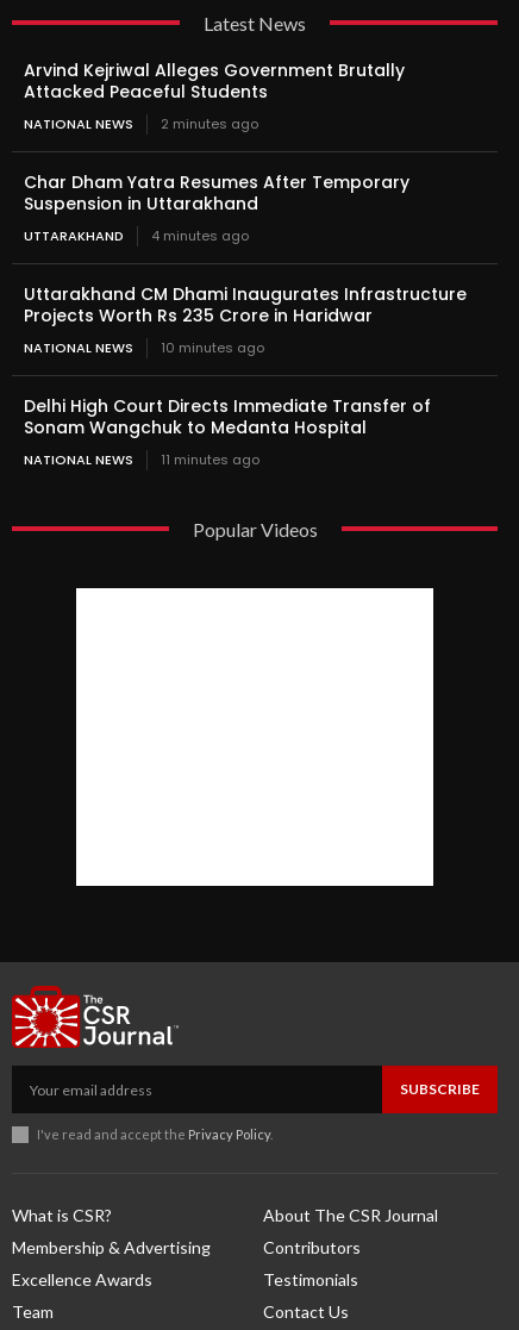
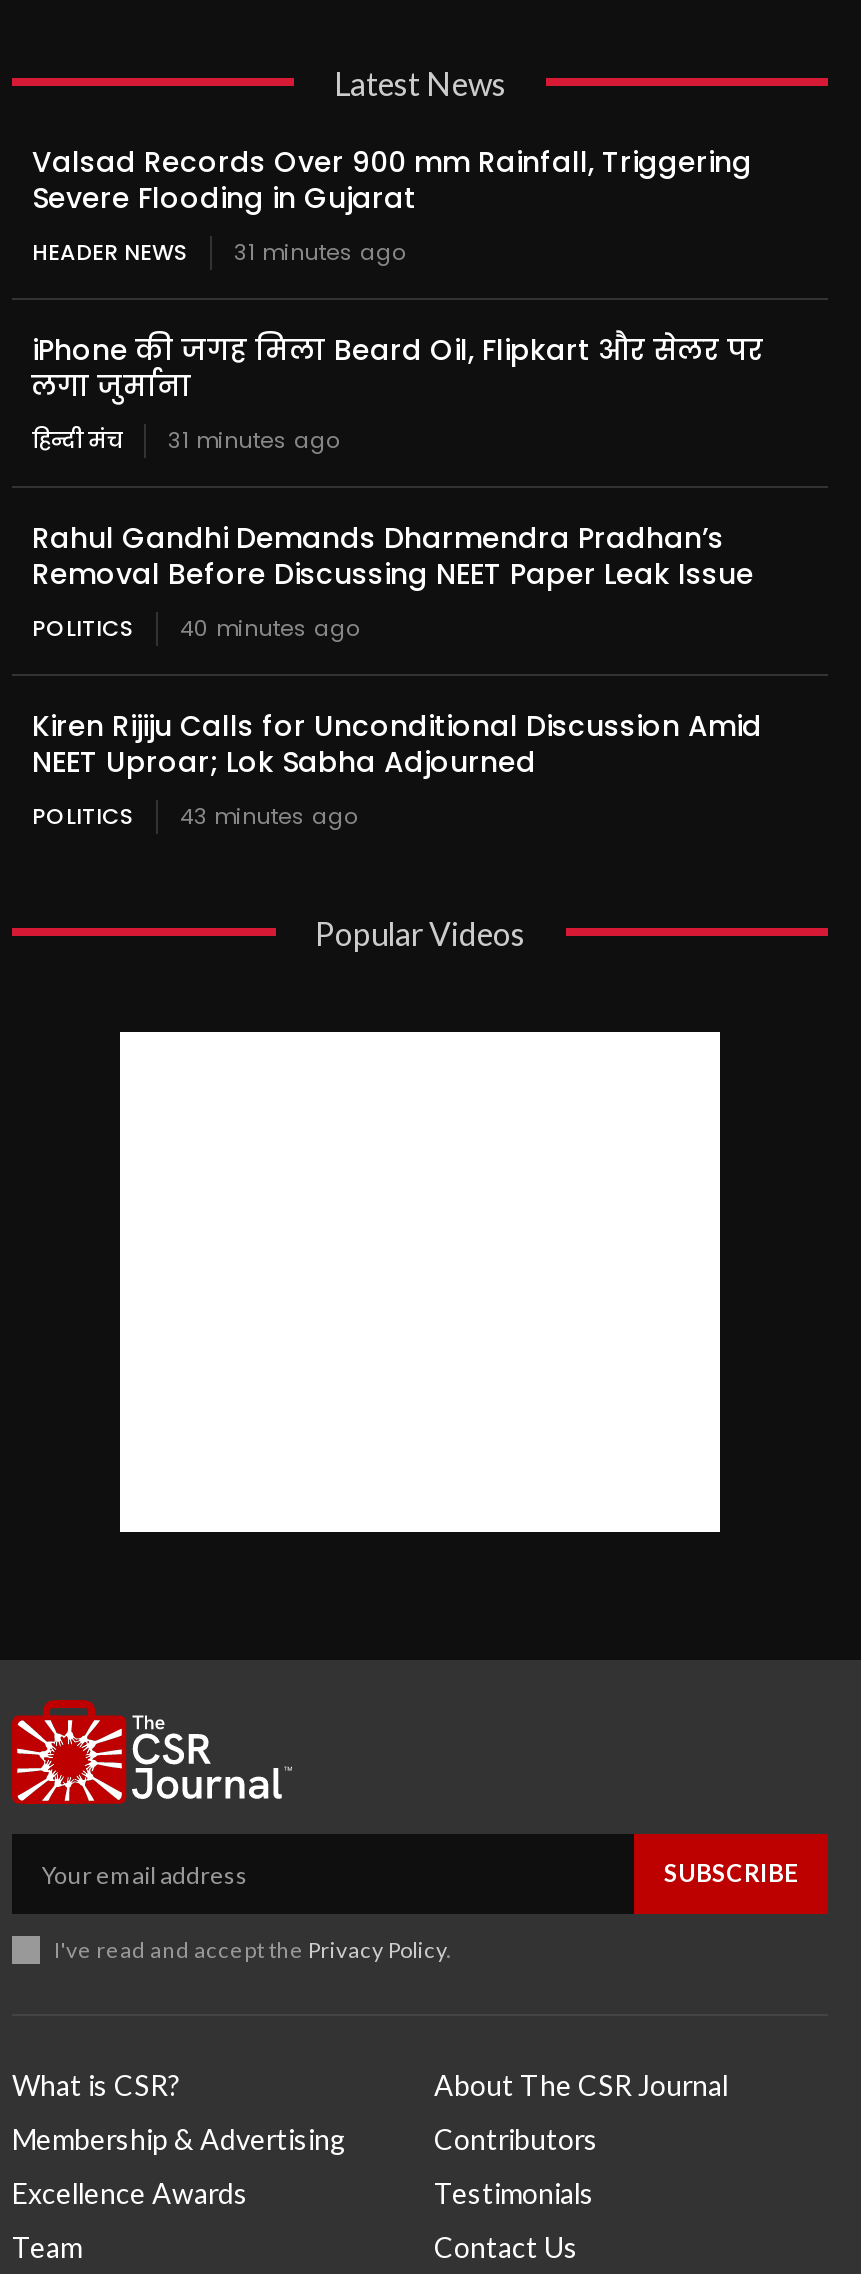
[24,58,405,133] Arvind Kejriwal Alleges Government Brutally | Attacked Peaceful Students | NATIONAL NEWS | 2 minutes ago -> [32,142,752,268] Valsad Records Over 900 mm Rainfall, Triggering | Severe Flooding in Gujarat | HEADER NEWS | 31 minutes ago
[24,170,409,245] Char Dham Yatra Resumes After Temporary | Suspension in Uttarakhand | UTTARAKHAND | 4 minutes ago -> [32,330,764,456] iPhone की जगह मिला Beard Oil, Flipkart और सेलर पर | लगा जुर्माना | हिन्दी मंच | 31 minutes ago
[24,282,467,357] Uttarakhand CM Dhami Inaugurates Infrastructure | Projects Worth Rs 235 Crore in Haridwar | NATIONAL NEWS | 10 minutes ago -> [32,518,754,644] Rahul Gandhi Demands Dharmendra Pradhan’s | Removal Before Discussing NEET Paper Leak Issue | POLITICS | 40 minutes ago
[24,394,431,469] Delhi High Court Directs Immediate Transfer of | Sonam Wangchuk to Medanta Hospital | NATIONAL NEWS | 11 minutes ago -> [32,706,762,832] Kiren Rijiju Calls for Unconditional Discussion Amid | NEET Uproar; Lok Sabha Adjourned | POLITICS | 43 minutes ago

